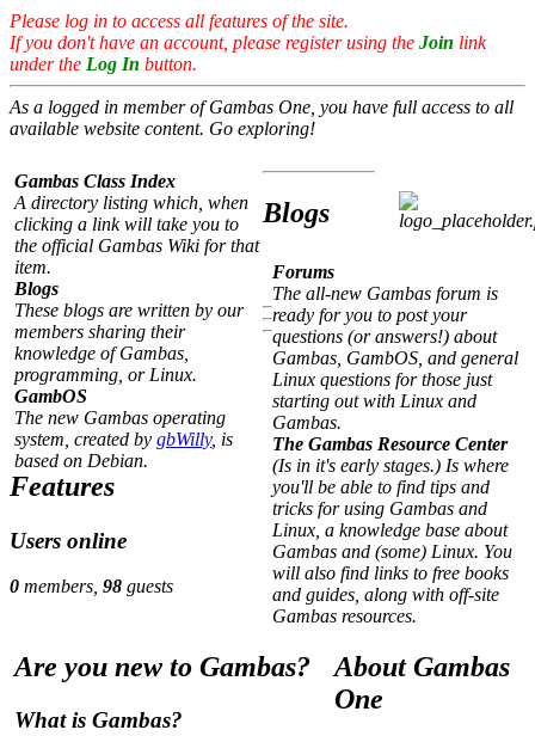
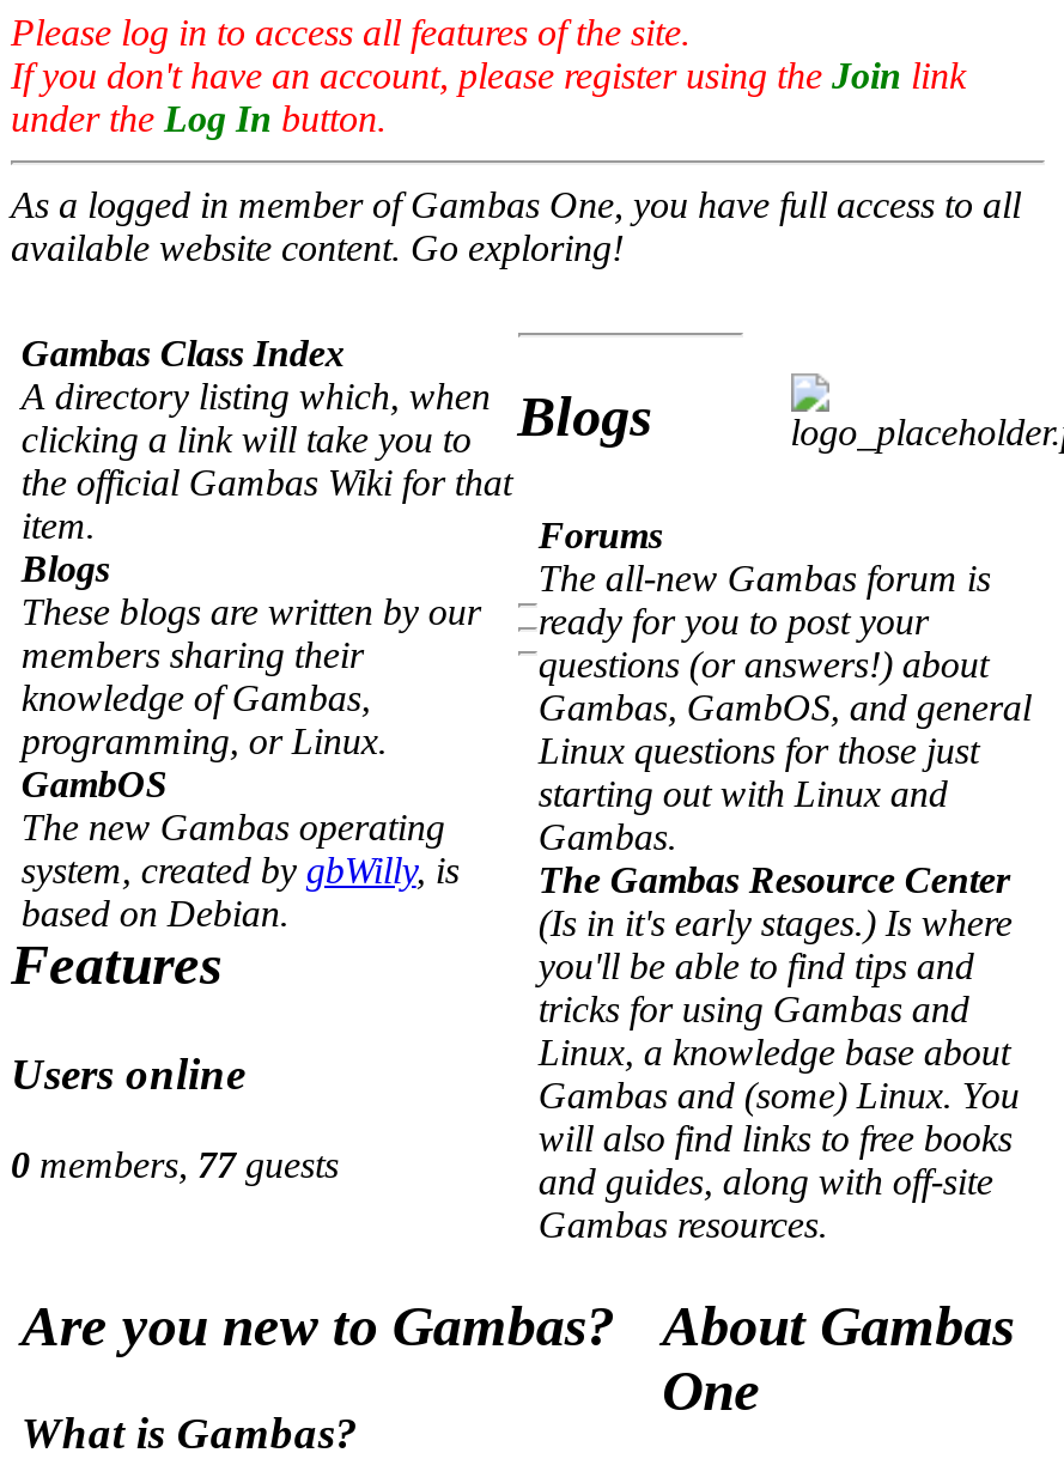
[10,576,173,597] 0 members, 98 guests -> [11,1145,339,1186] 0 members, 77 guests

